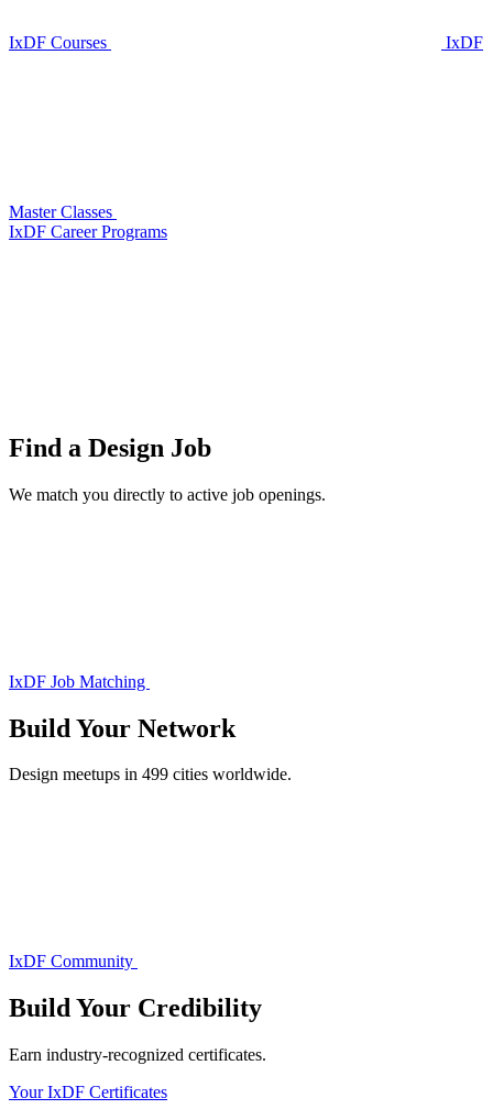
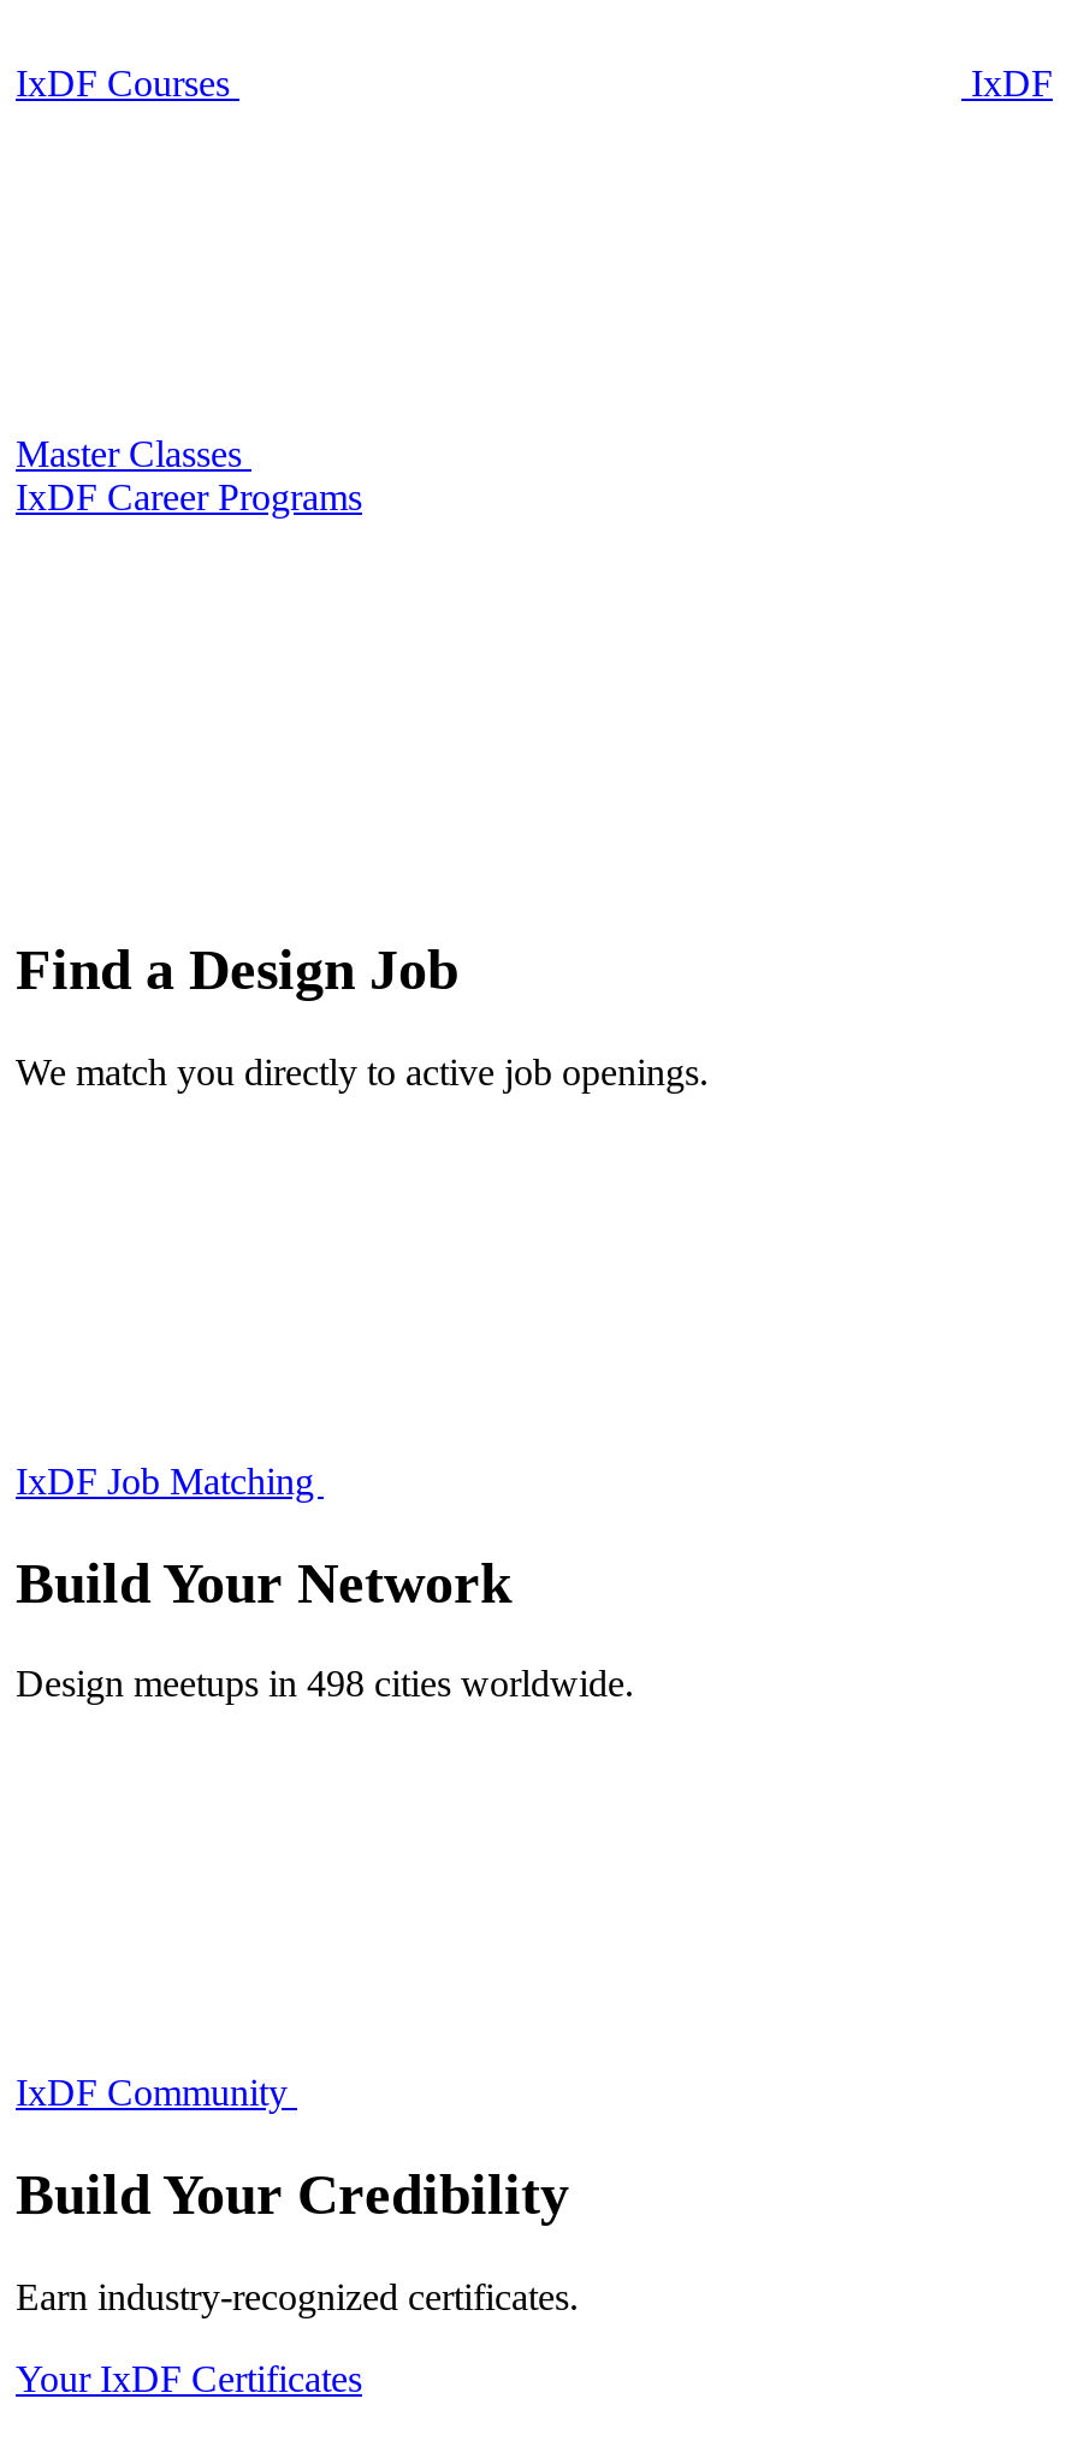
[9,765,292,784] Design meetups in 499 cities worldwide. -> [16,1664,634,1705] Design meetups in 498 cities worldwide.

